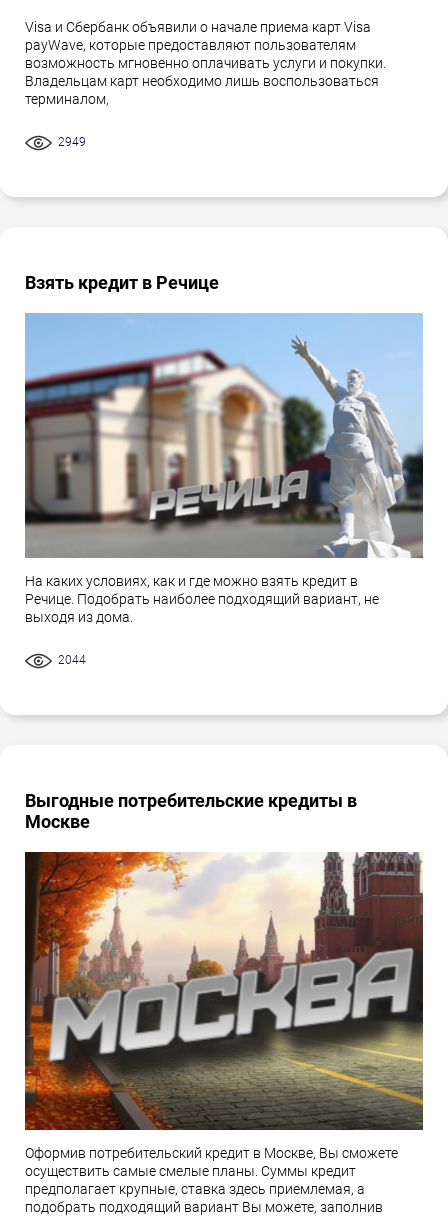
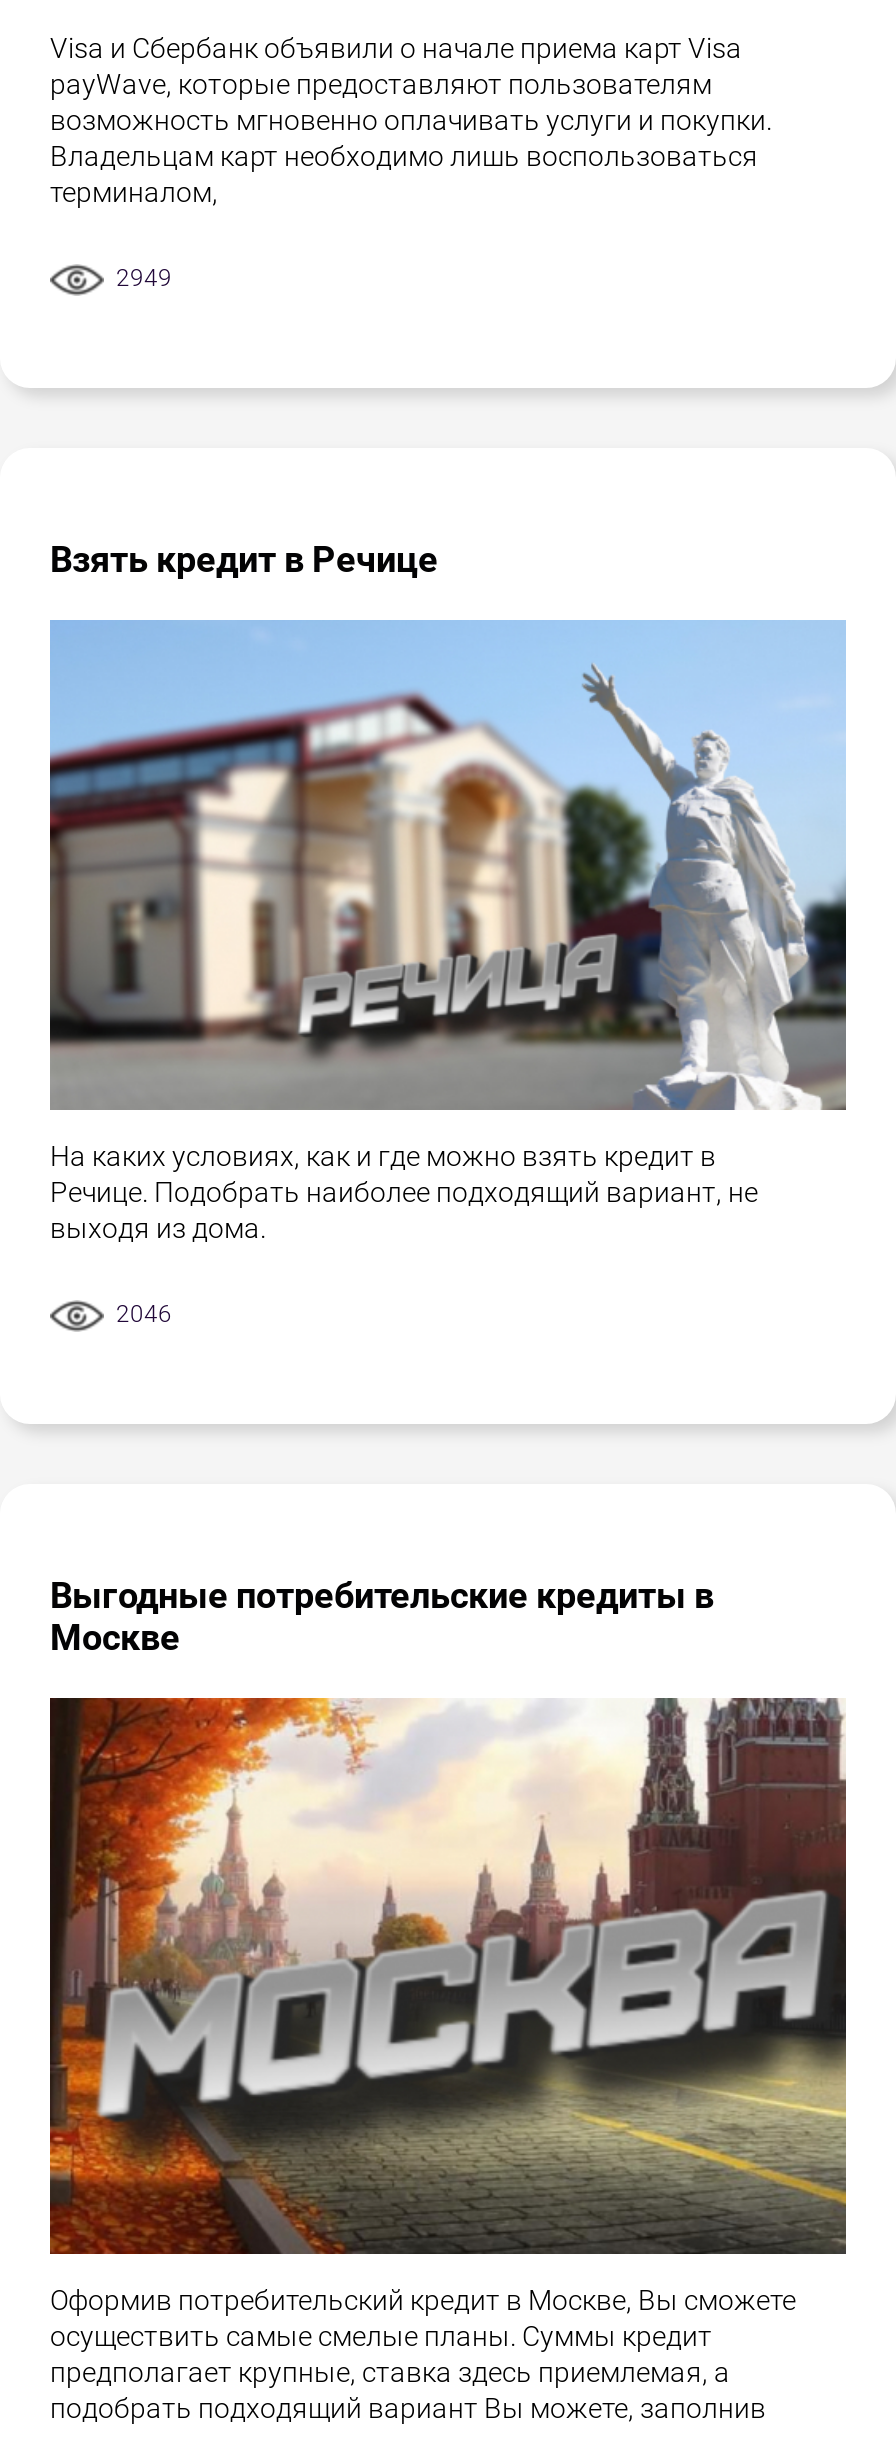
[58,653,86,667] 2044 -> [116,1300,172,1328] 2046

